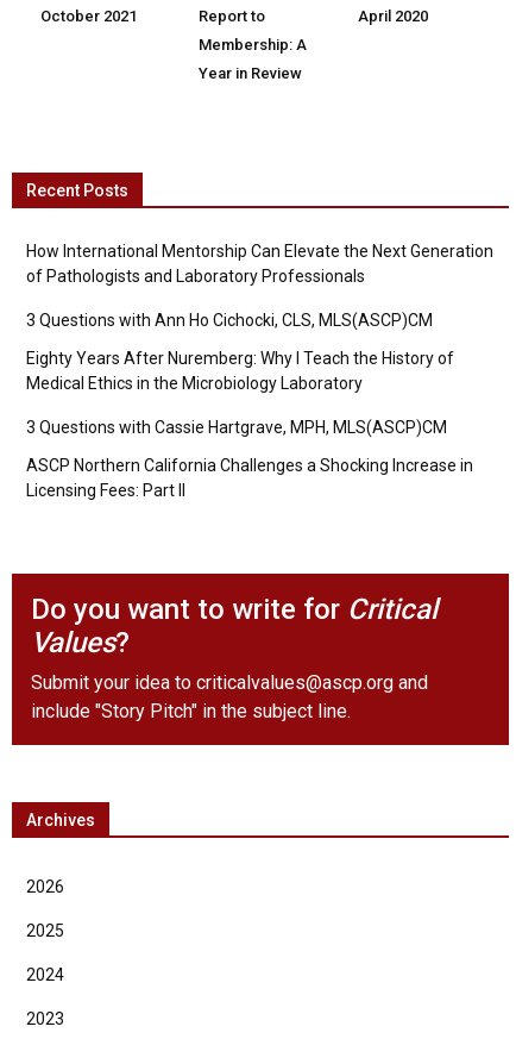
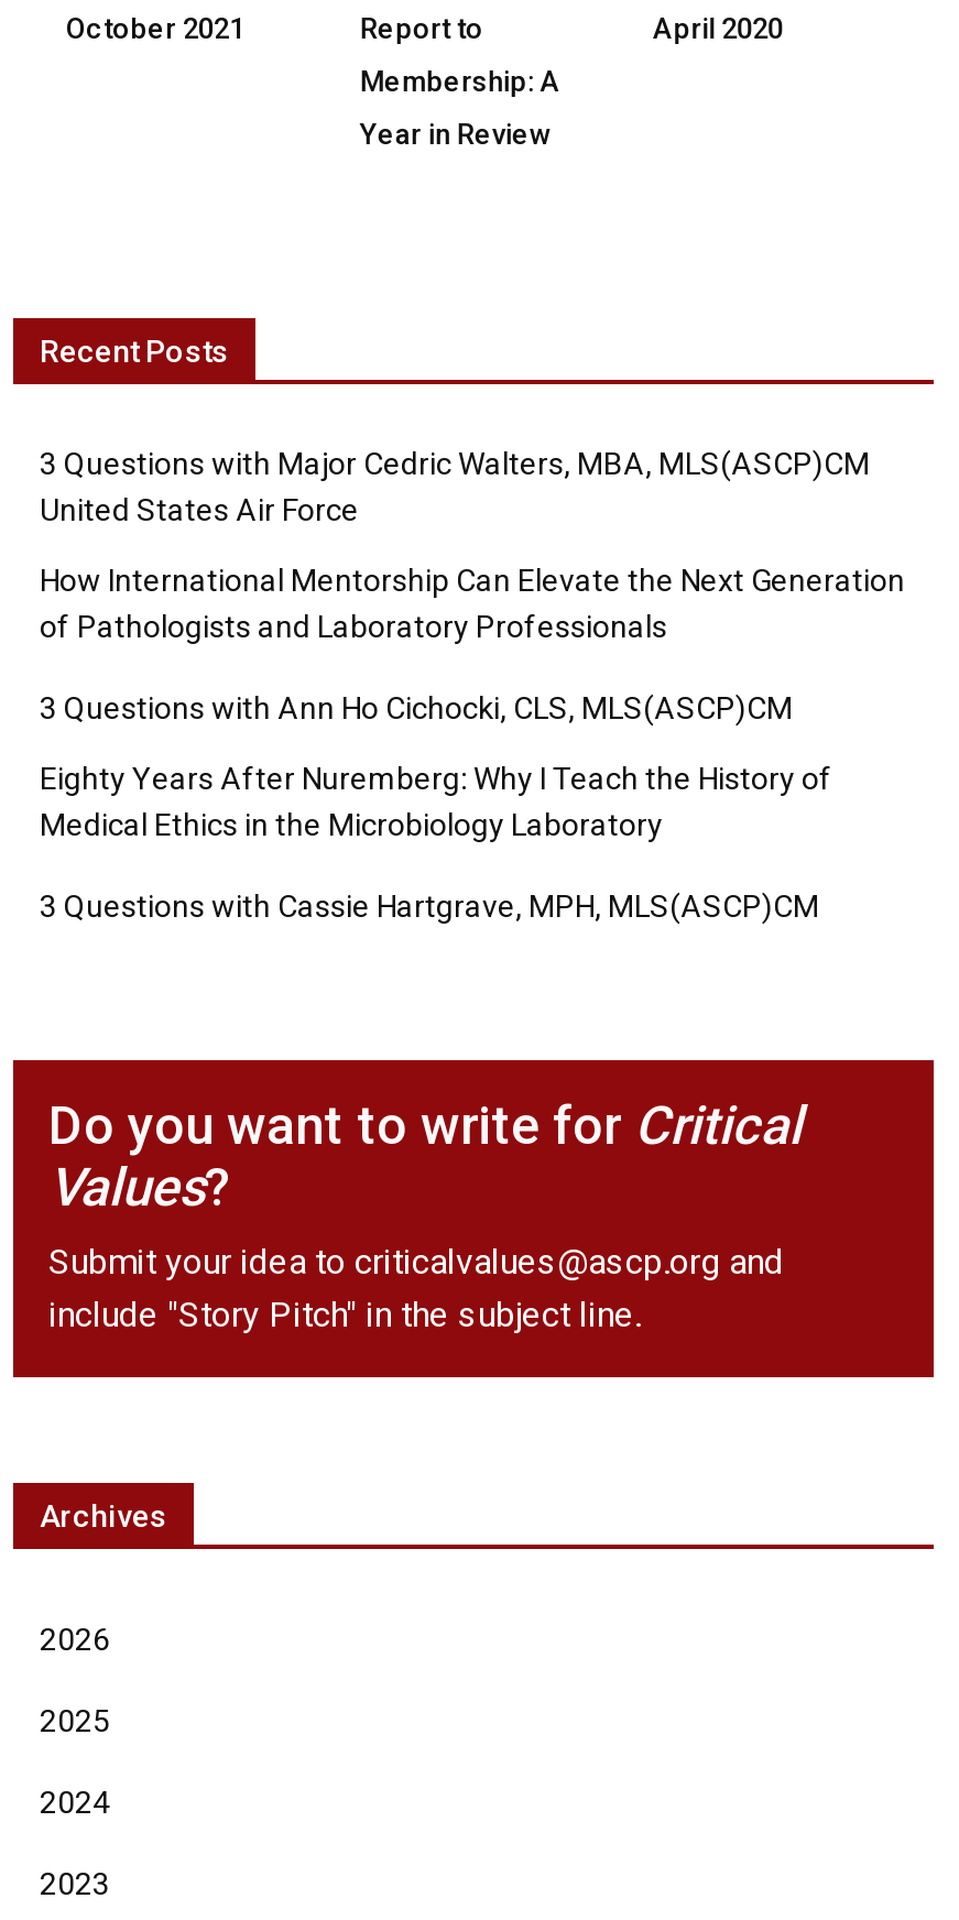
none -> [40,445,870,527] 3 Questions with Major Cedric Walters, MBA, MLS(ASCP)CM | United States Air Force
moved [26,241,493,436] -> [40,562,905,923]: How International Mentorship Can Elevate the Next Generation | of Pathologists and Laboratory Professionals | 3 Questions with Ann Ho Cichocki, CLS, MLS(ASCP)CM | Eighty Years After Nuremberg: Why I Teach the History of | Medical Ethics in the Microbiology Laboratory | 3 Questions with Cassie Hartgrave, MPH, MLS(ASCP)CM
[26,455,473,500] ASCP Northern California Challenges a Shocking Increase in | Licensing Fees: Part II -> none

